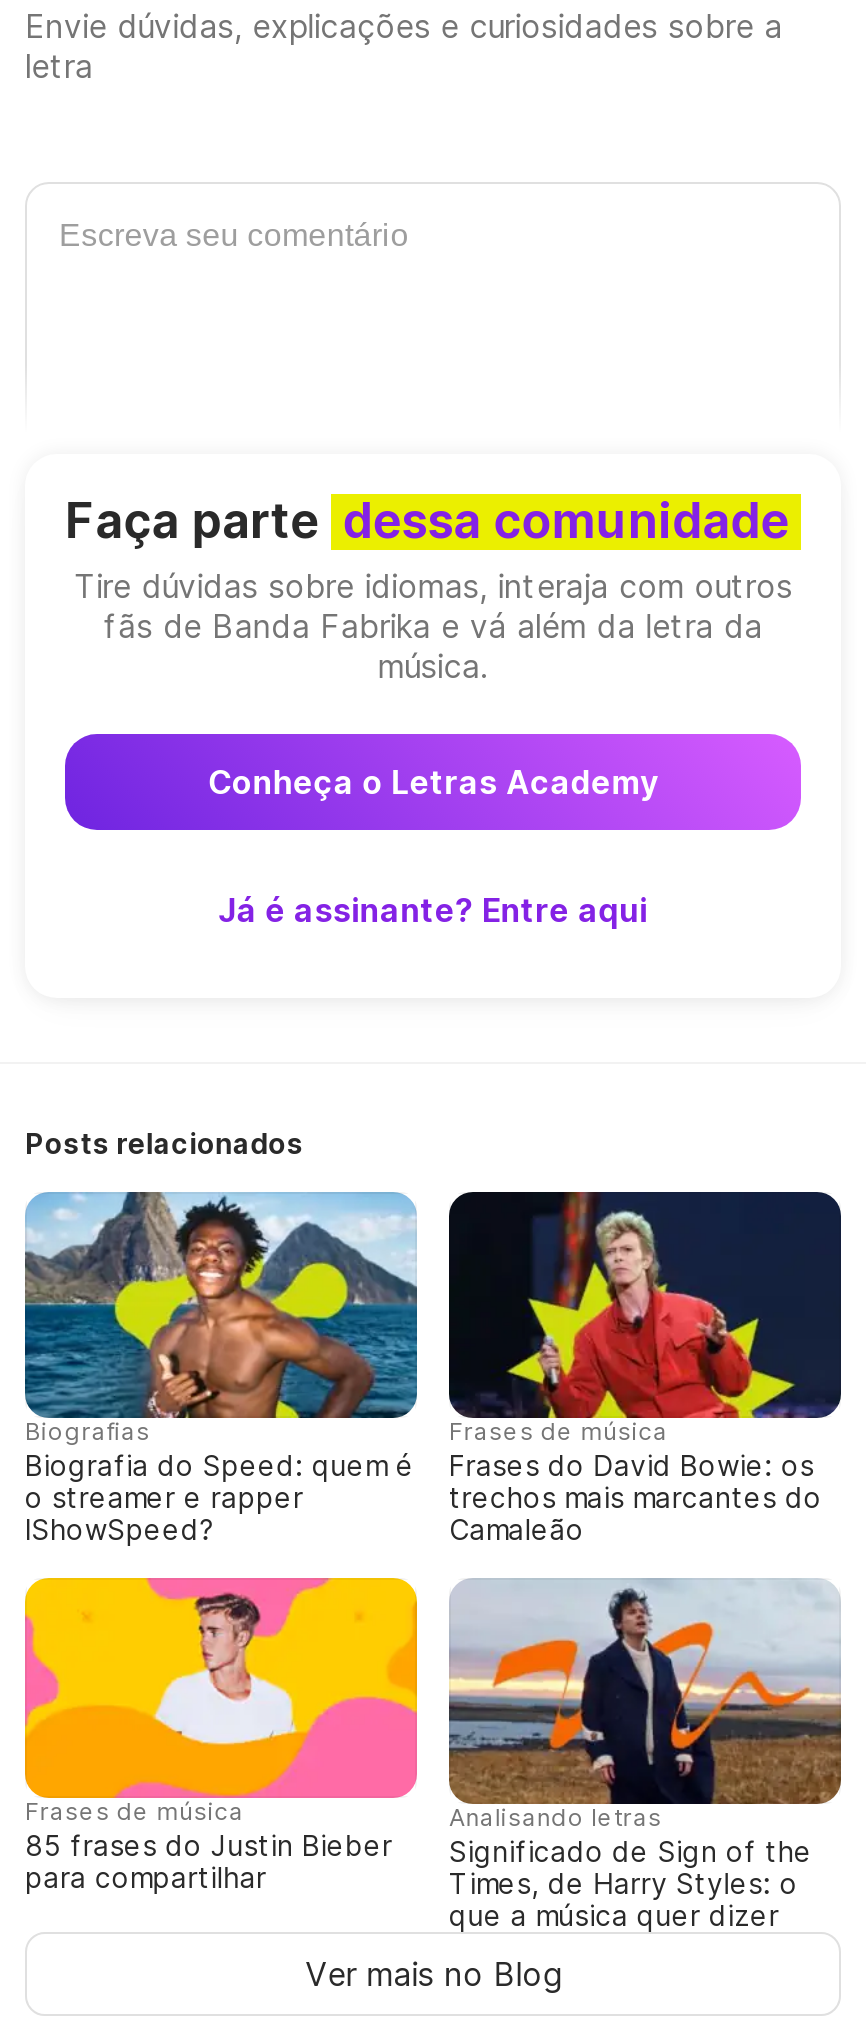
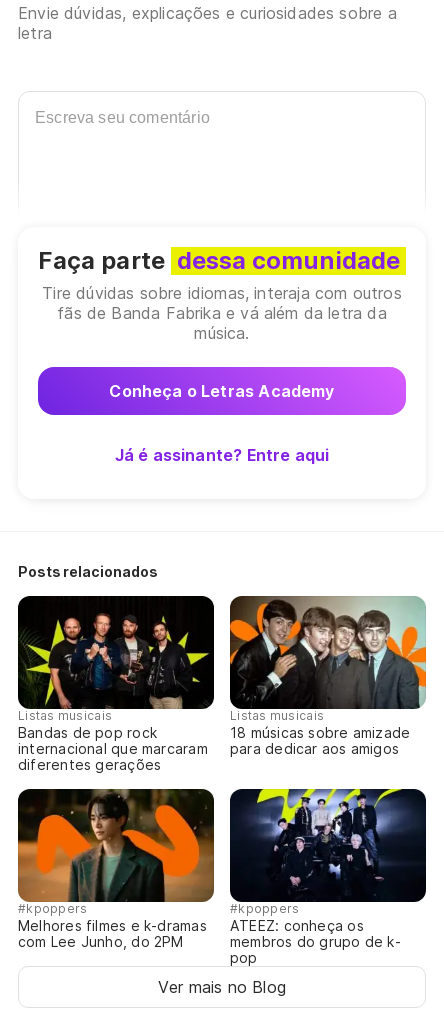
[23,1190,419,1546] [image] | Biografias | Biografia do Speed: quem é | o streamer e rapper | IShowSpeed? -> [17,595,215,773] [image] | Listas musicais | Bandas de pop rock | internacional que marcaram | diferentes gerações
[447,1190,843,1546] [image] | Frases de música | Frases do David Bowie: os | trechos mais marcantes do | Camaleão -> [229,595,427,757] [image] | Listas musicais | 18 músicas sobre amizade | para dedicar aos amigos
[23,1576,419,1894] [image] | Frases de música | 85 frases do Justin Bieber | para compartilhar -> [17,788,215,950] [image] | #kpoppers | Melhores filmes e k-dramas | com Lee Junho, do 2PM
[447,1578,843,1932] [image] | Analisando letras | Significado de Sign of the | Times, de Harry Styles: o | que a música quer dizer -> [229,788,427,966] [image] | #kpoppers | ATEEZ: conheça os | membros do grupo de k- | pop

